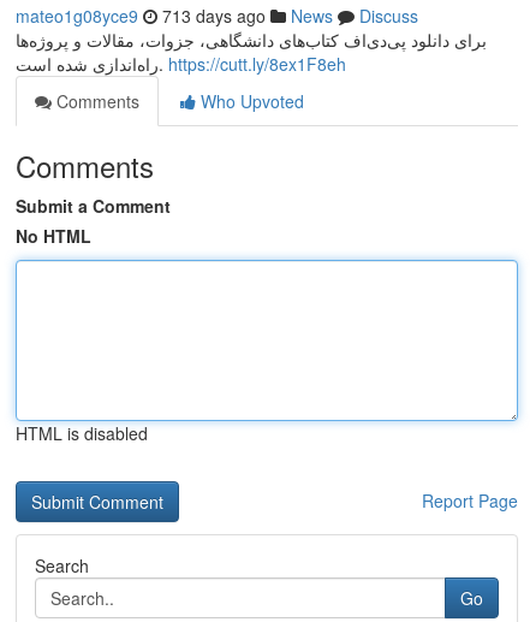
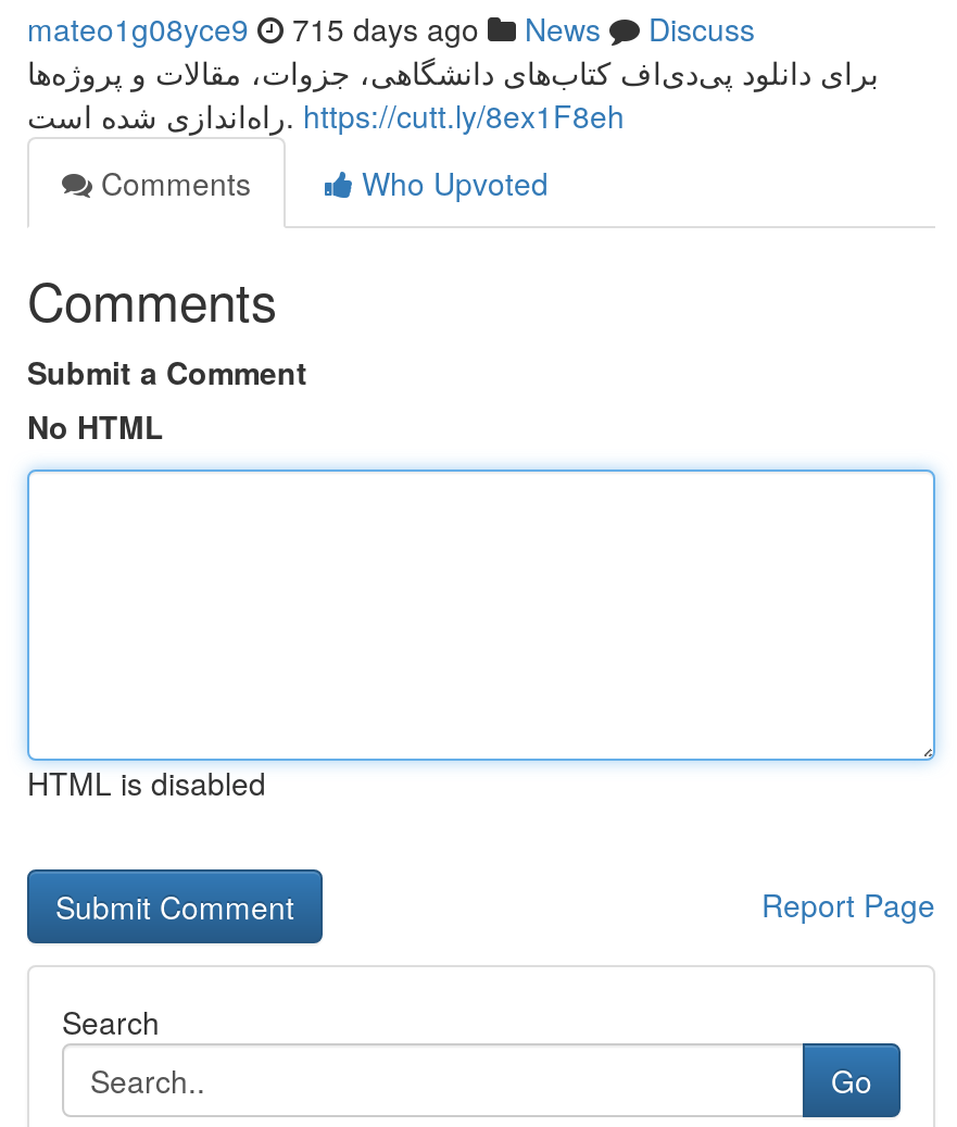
[16,4,418,28] mateo1g08yce9 713 days ago News Discuss -> [27,7,755,50] mateo1g08yce9 715 days ago News Discuss

